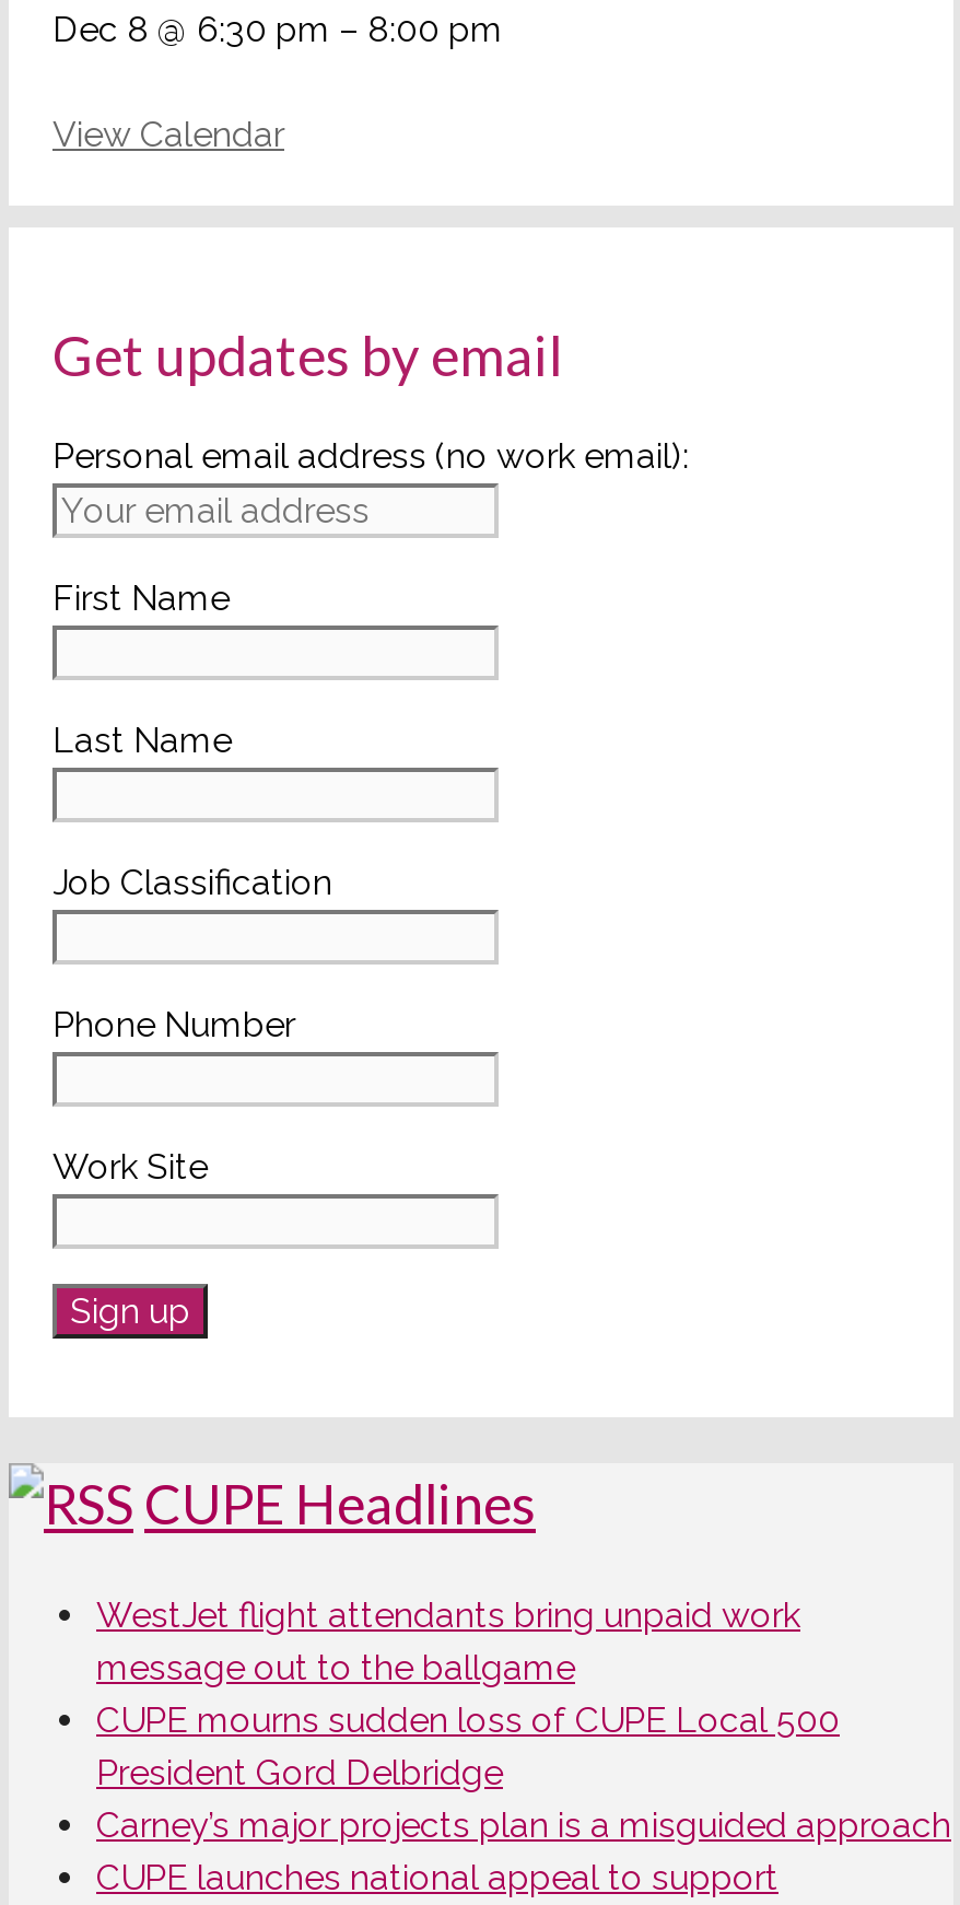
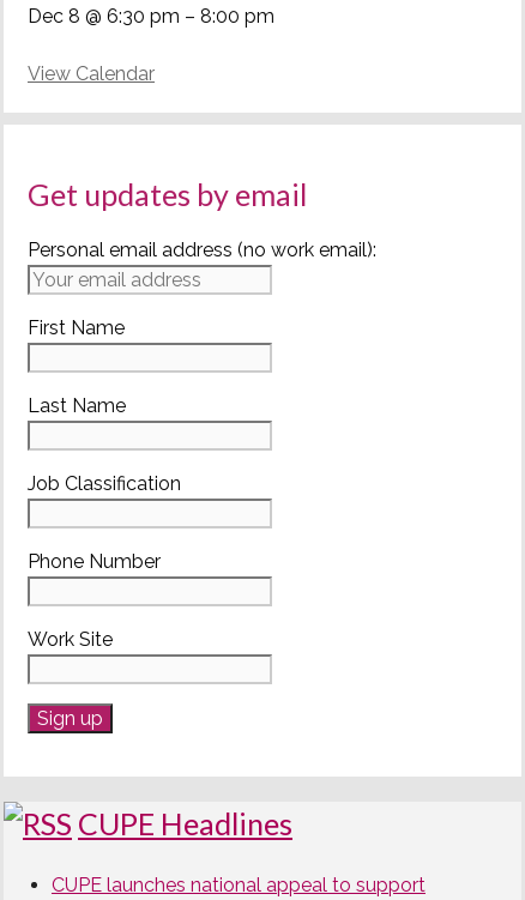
[96,1594,951,1846] WestJet flight attendants bring unpaid work | message out to the ballgame | CUPE mourns sudden loss of CUPE Local 500 | President Gord Delbridge | Carney’s major projects plan is a misguided approach -> none

